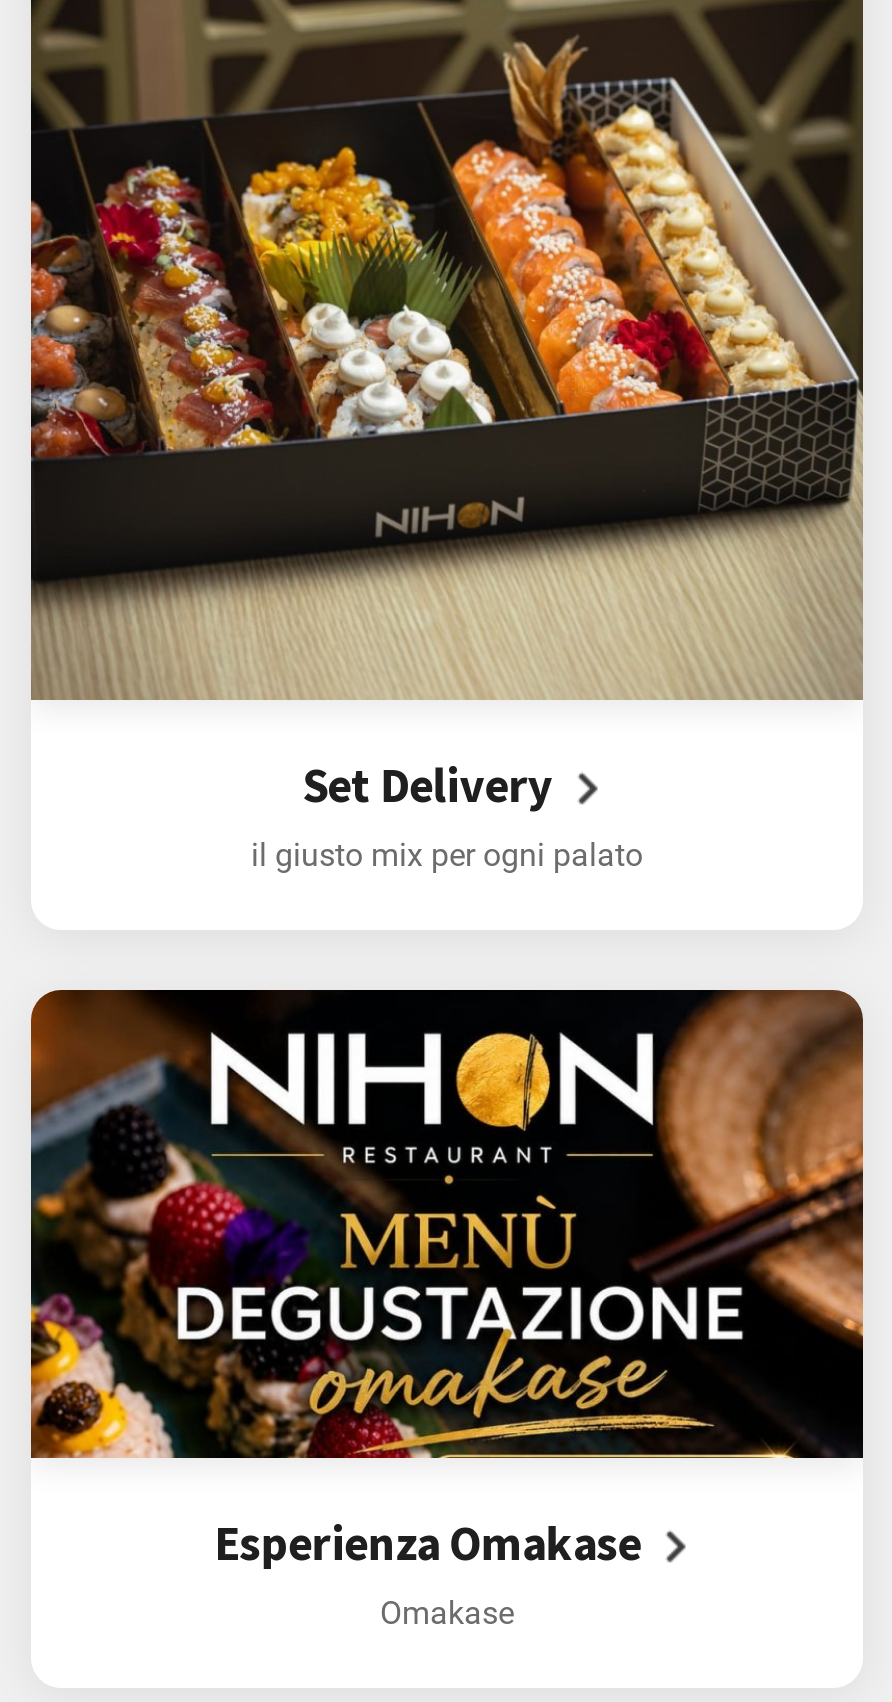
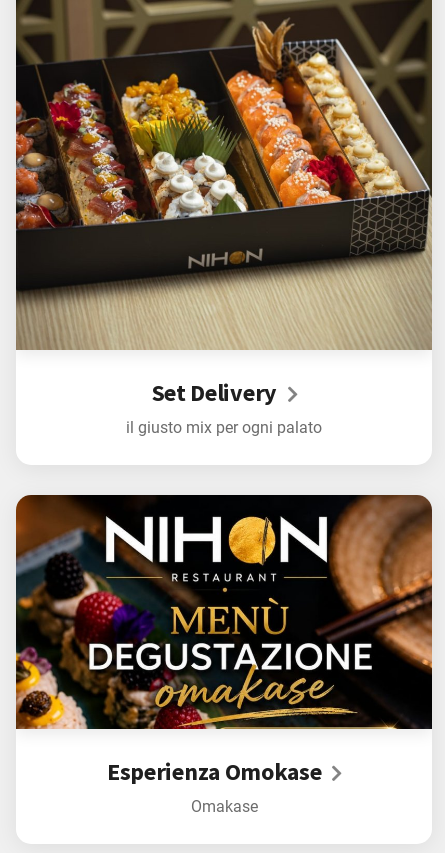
[214,1513,651,1575] Esperienza Omakase -> [107,756,326,787] Esperienza Omokase

